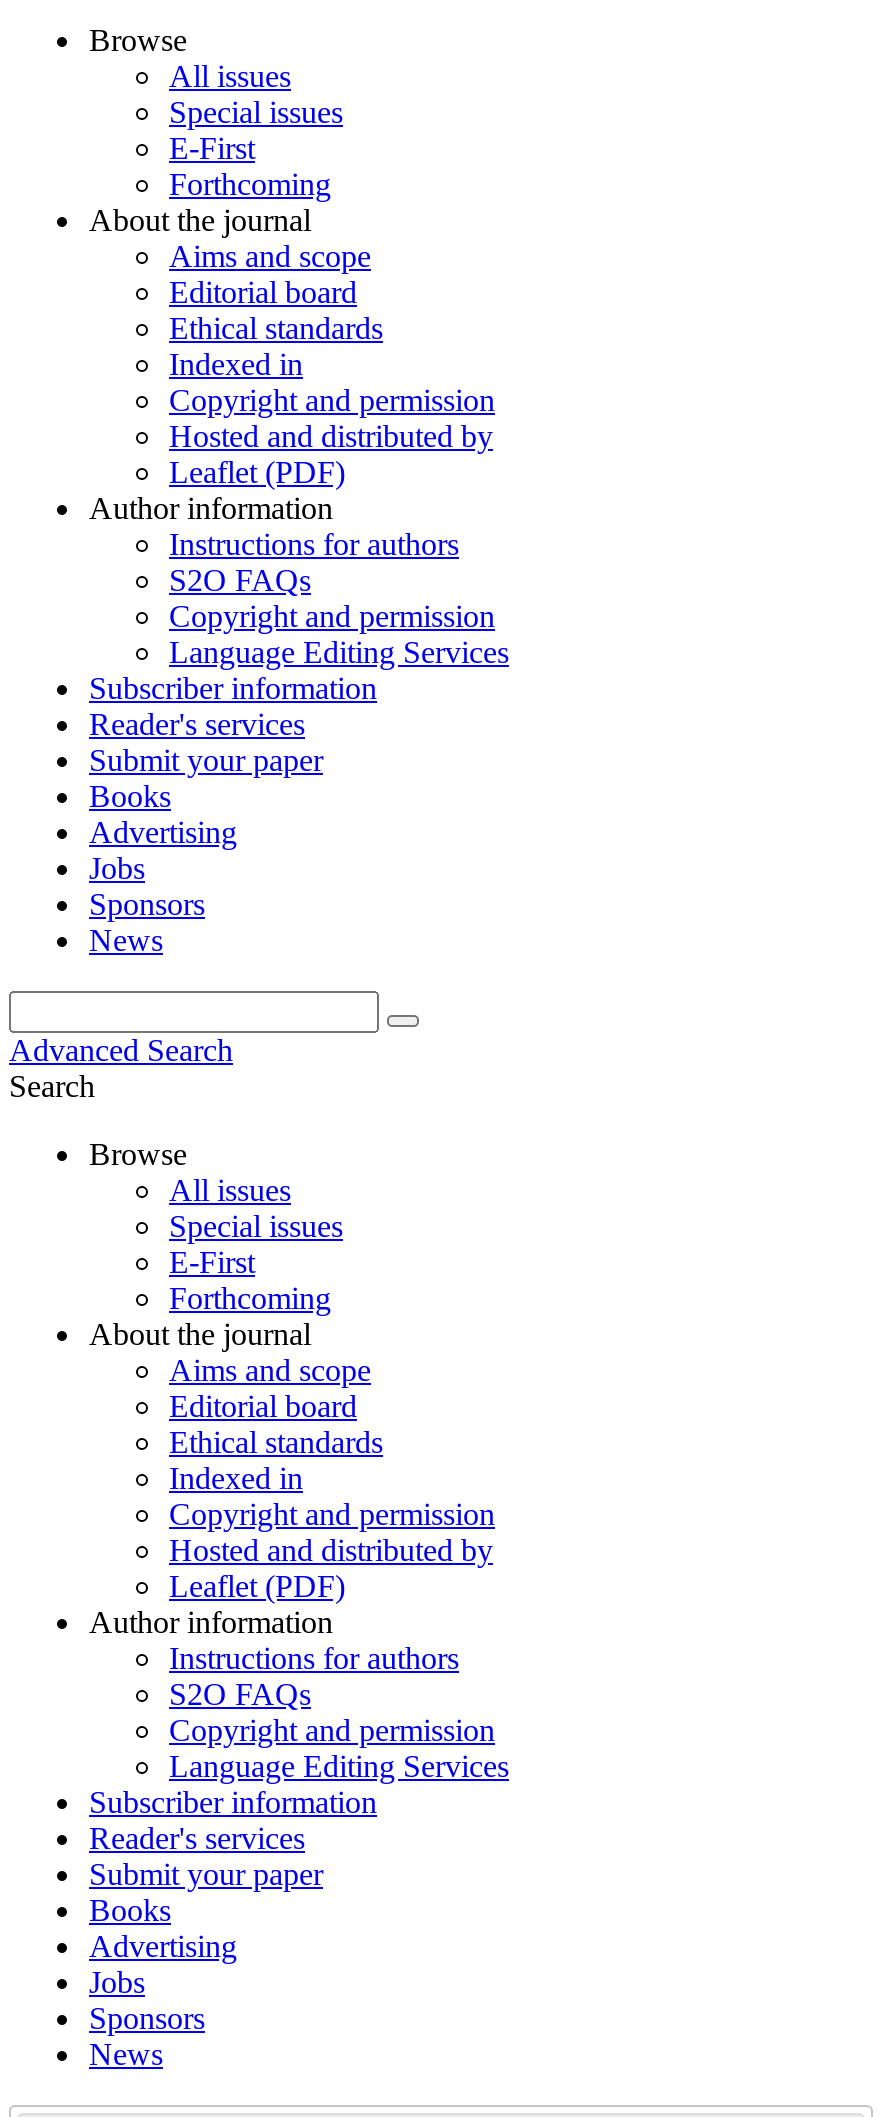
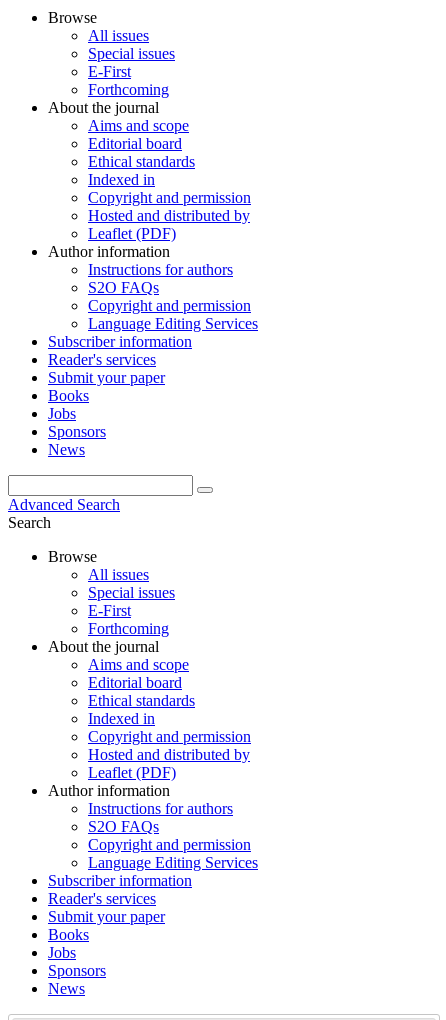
[89,815,237,849] Advertising -> none
[89,1929,237,1963] Advertising -> none

